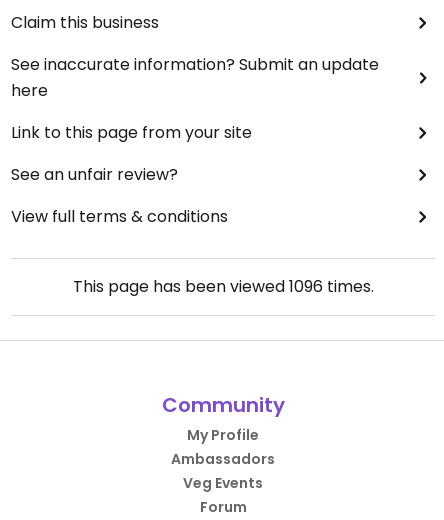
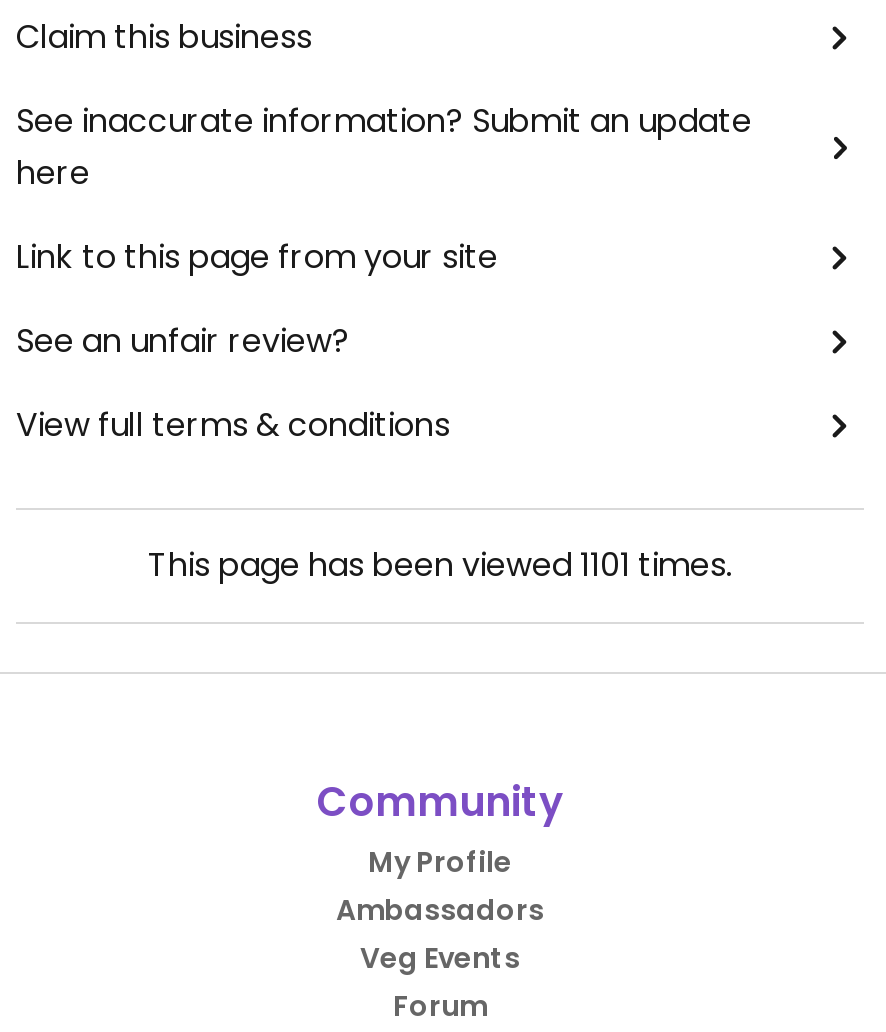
[72,275,373,298] This page has been viewed 1096 times. -> [148,542,732,588] This page has been viewed 1101 times.

